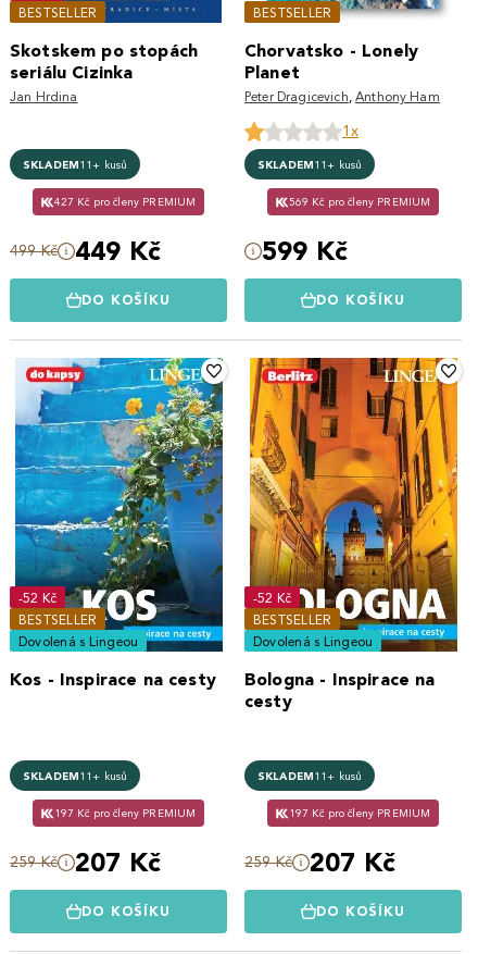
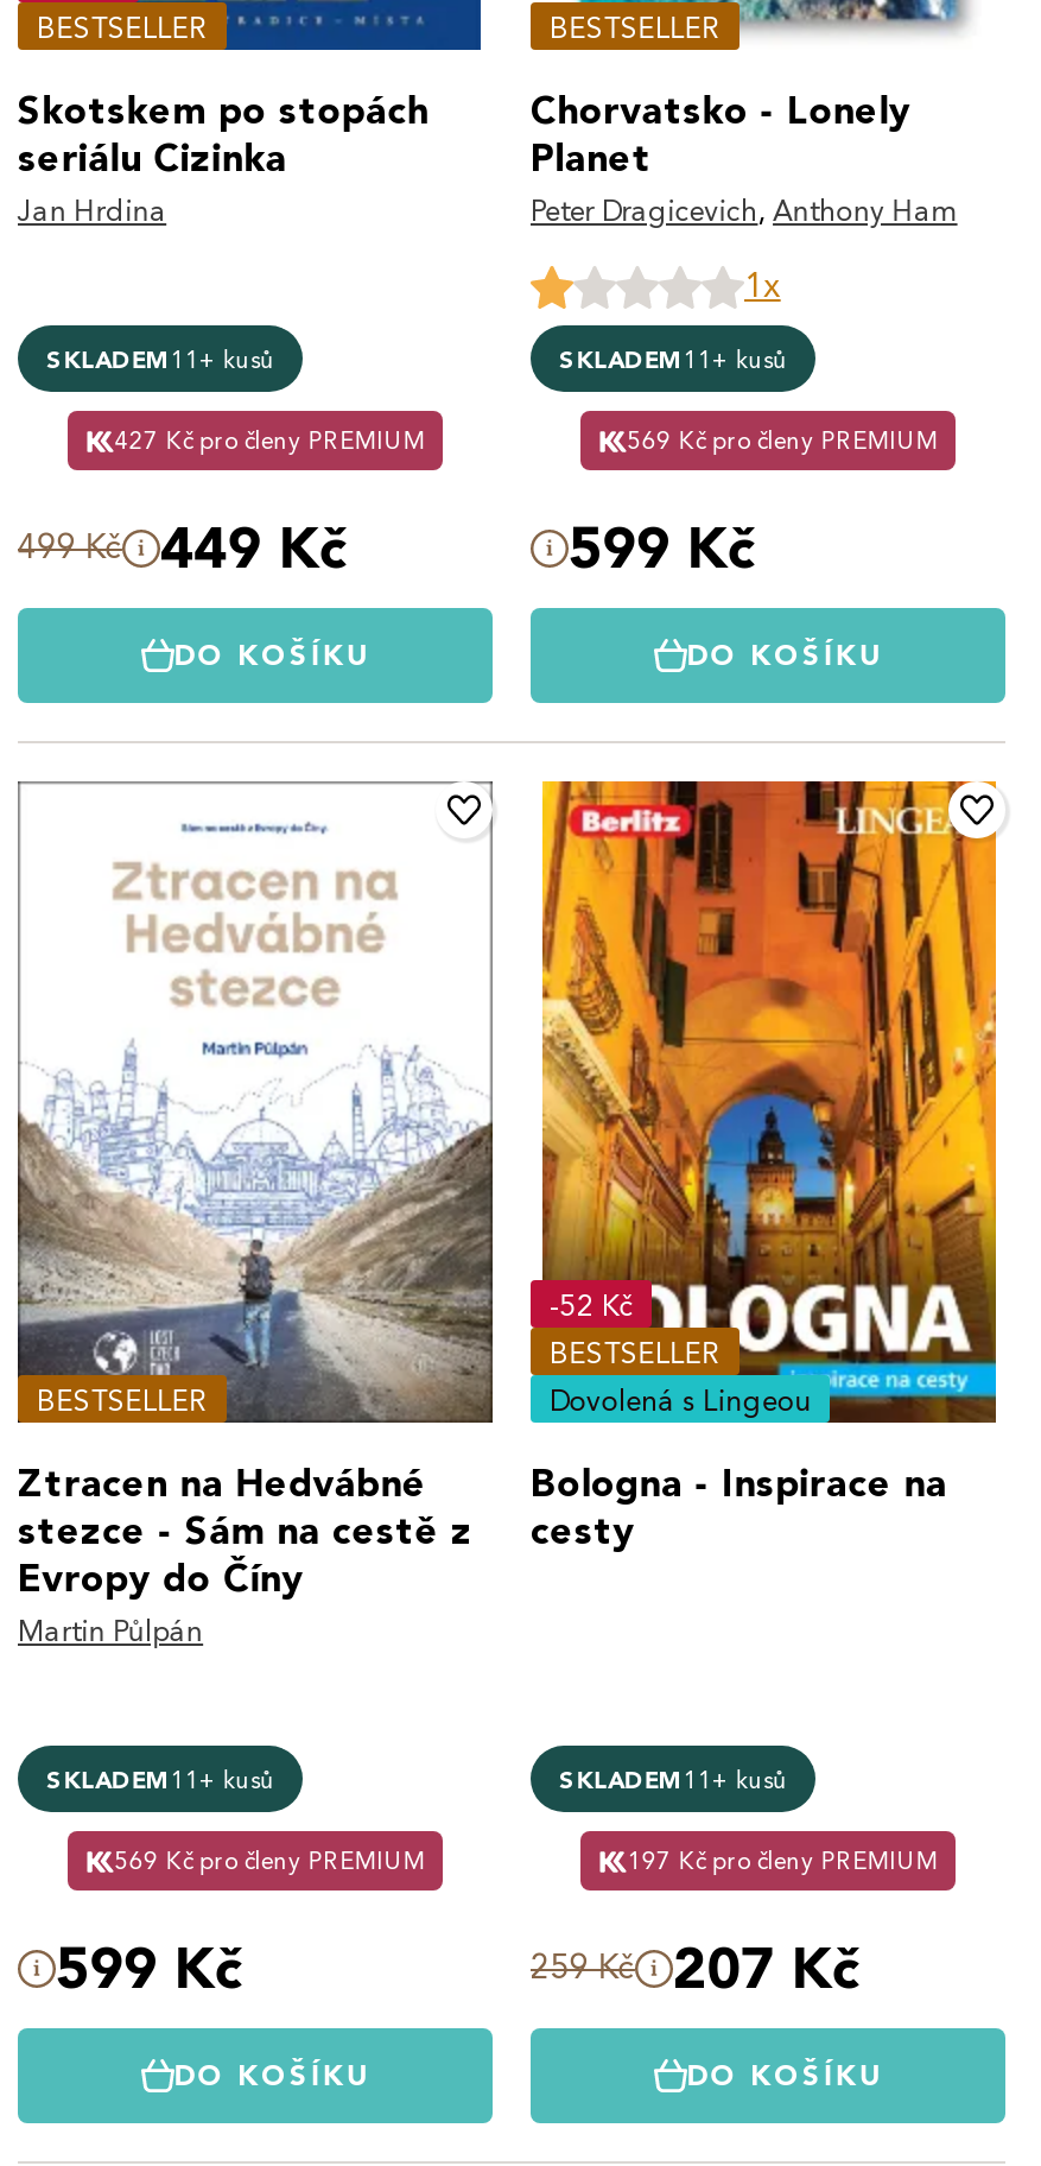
[10,357,227,690] [image] | Dovolená s Lingeou | Kos - Inspirace na cesty -> [15,779,495,1648] [image] | Ztracen na Hedvábné | stezce - Sám na cestě z | Evropy do Číny | Martin Půlpán
[18,589,57,605] -52 Kč -> none
[54,806,196,820] 197 Kč pro členy PREMIUM -> [114,1845,425,1876] 569 Kč pro členy PREMIUM
[10,846,161,878] 259 Kč | 207 Kč -> [56,1933,243,2002] 599 Kč

